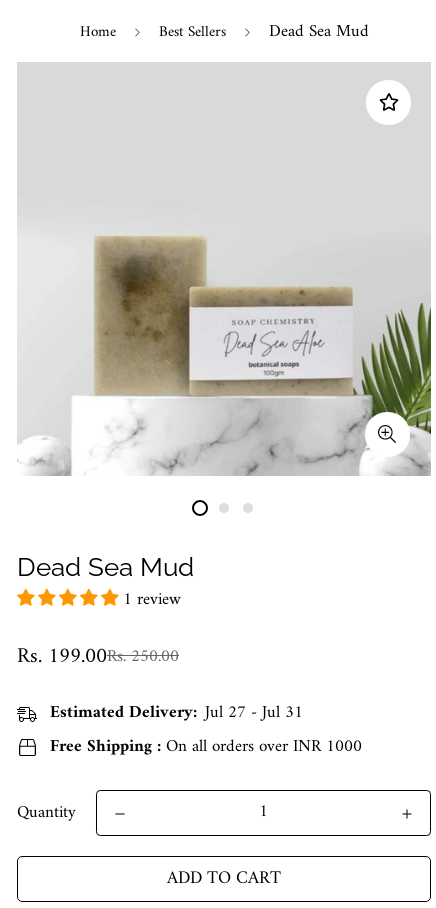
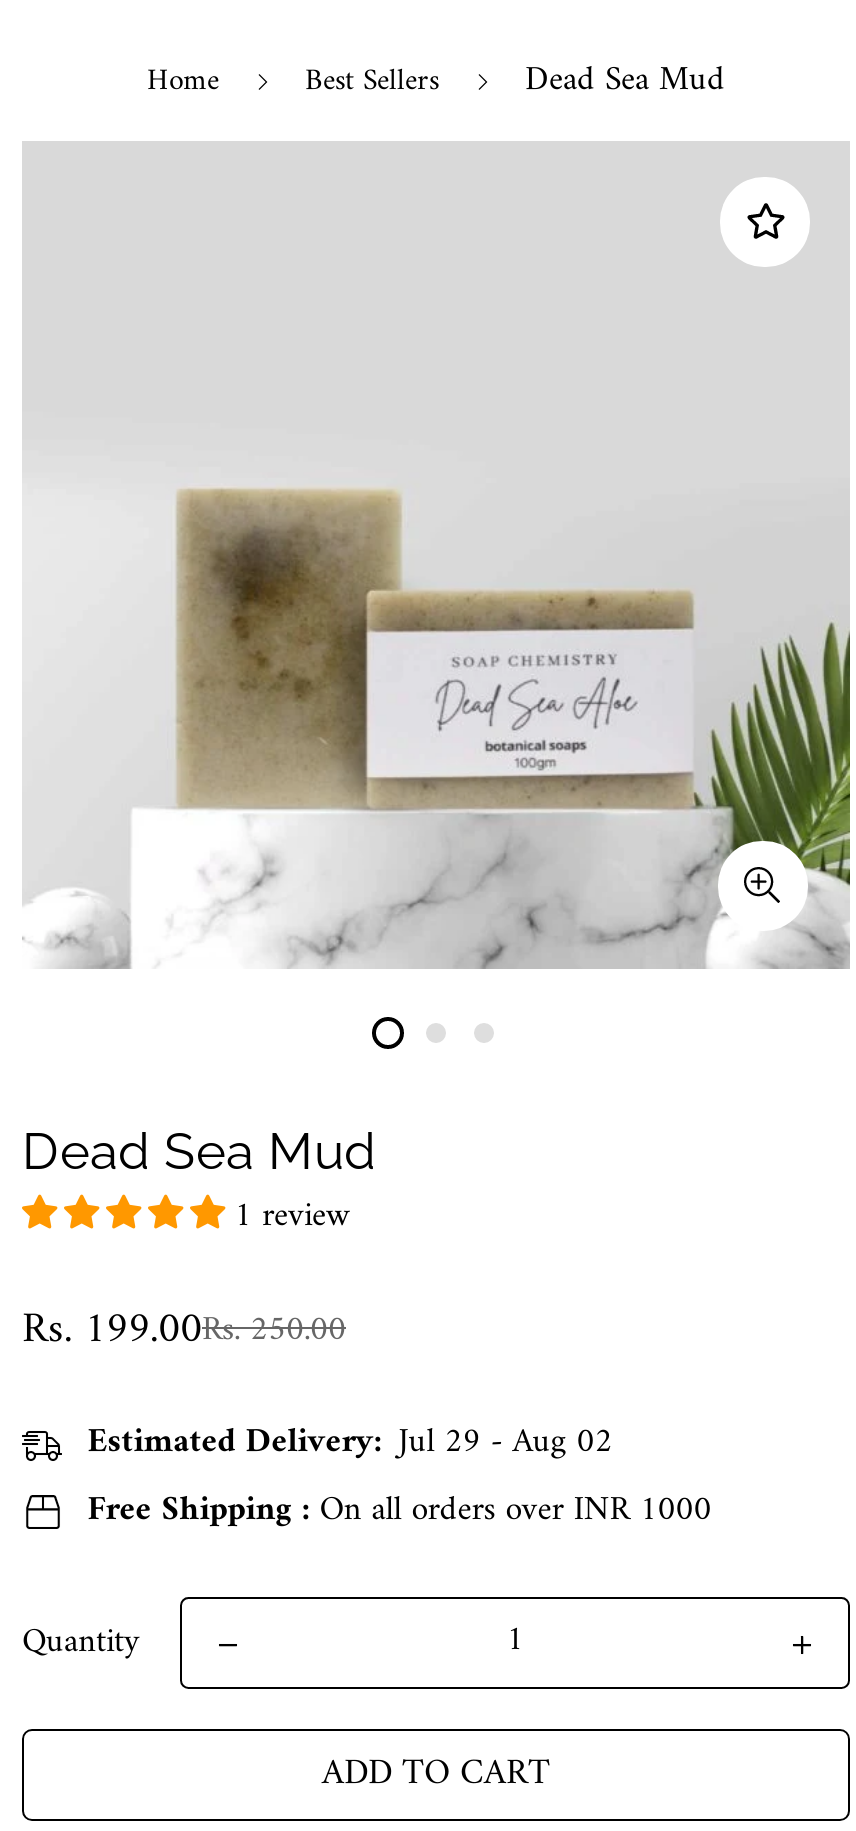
[50,698,303,728] Estimated Delivery: Jul 27 - Jul 31 -> [88,1413,612,1473] Estimated Delivery: Jul 29 - Aug 02

